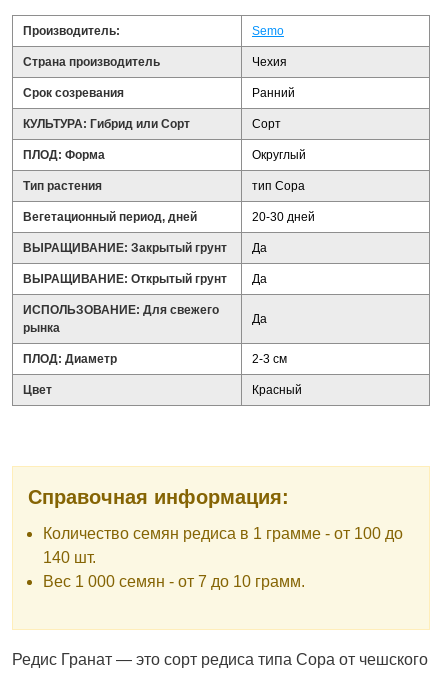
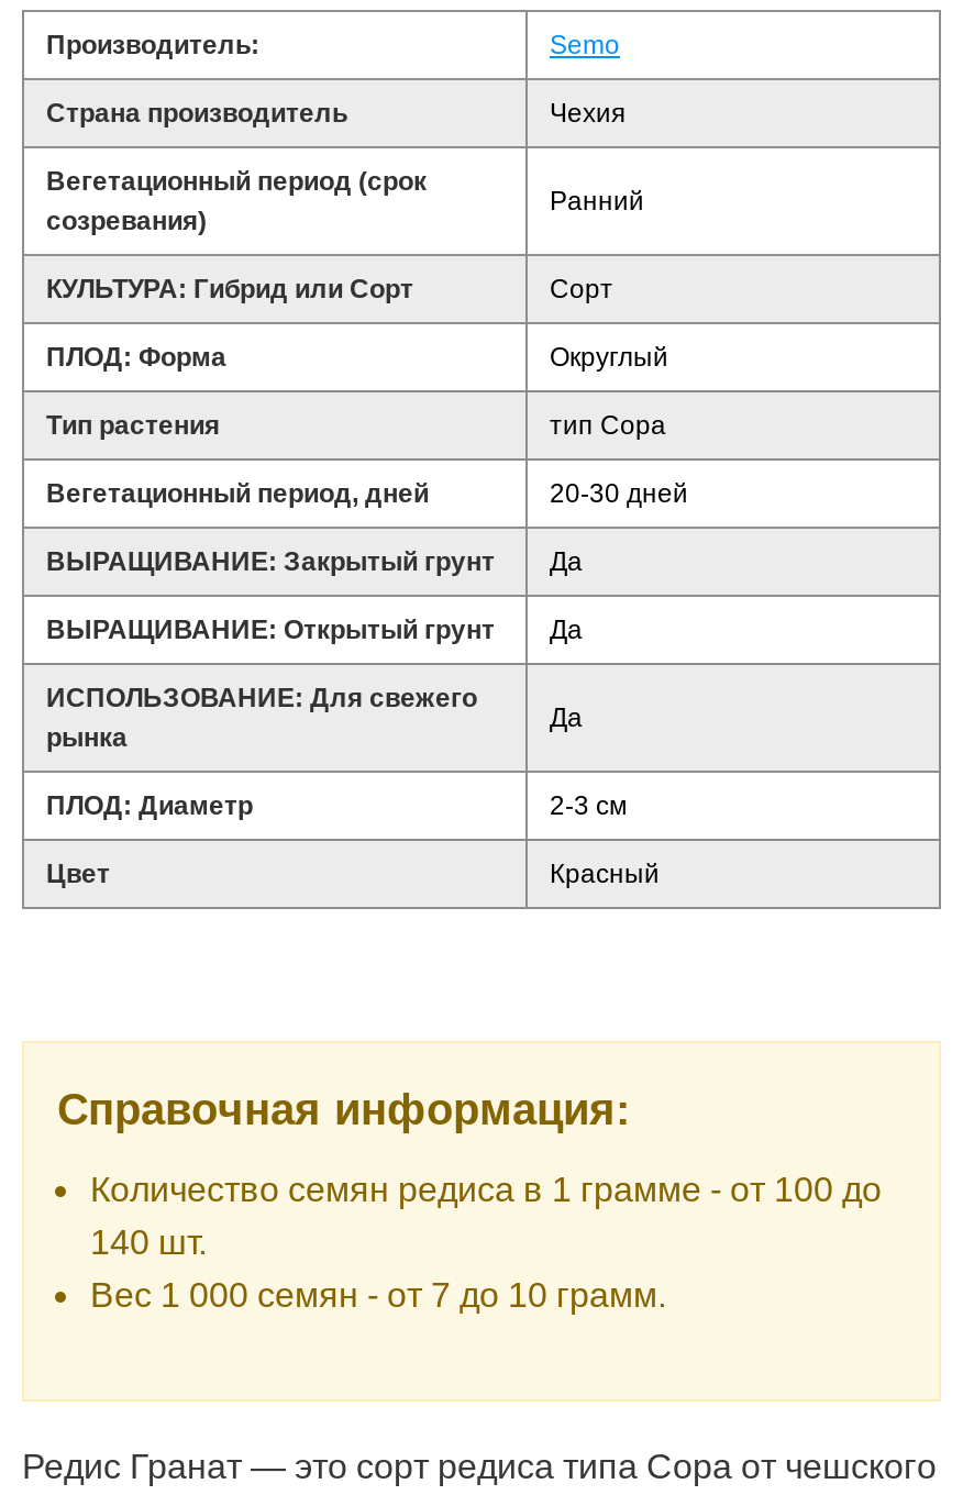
[23,86,124,100] Срок созревания -> [46,166,427,236] Вегетационный период (срок | созревания)

